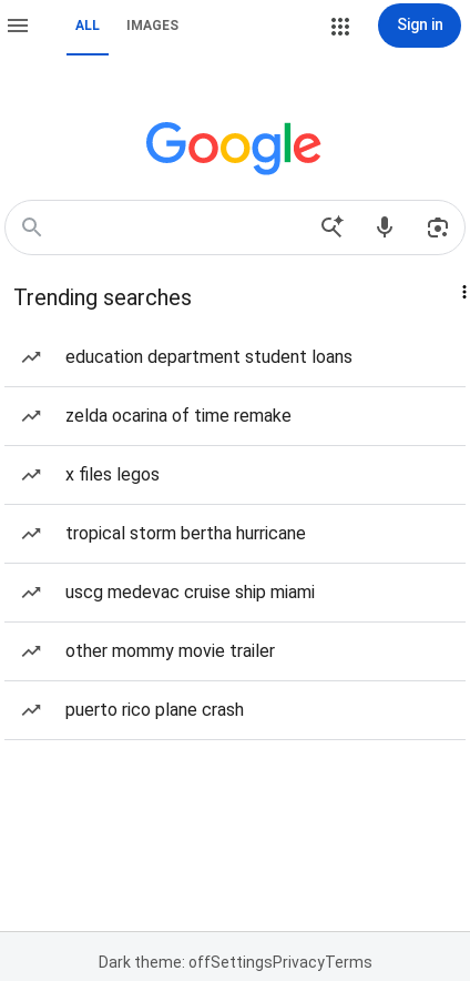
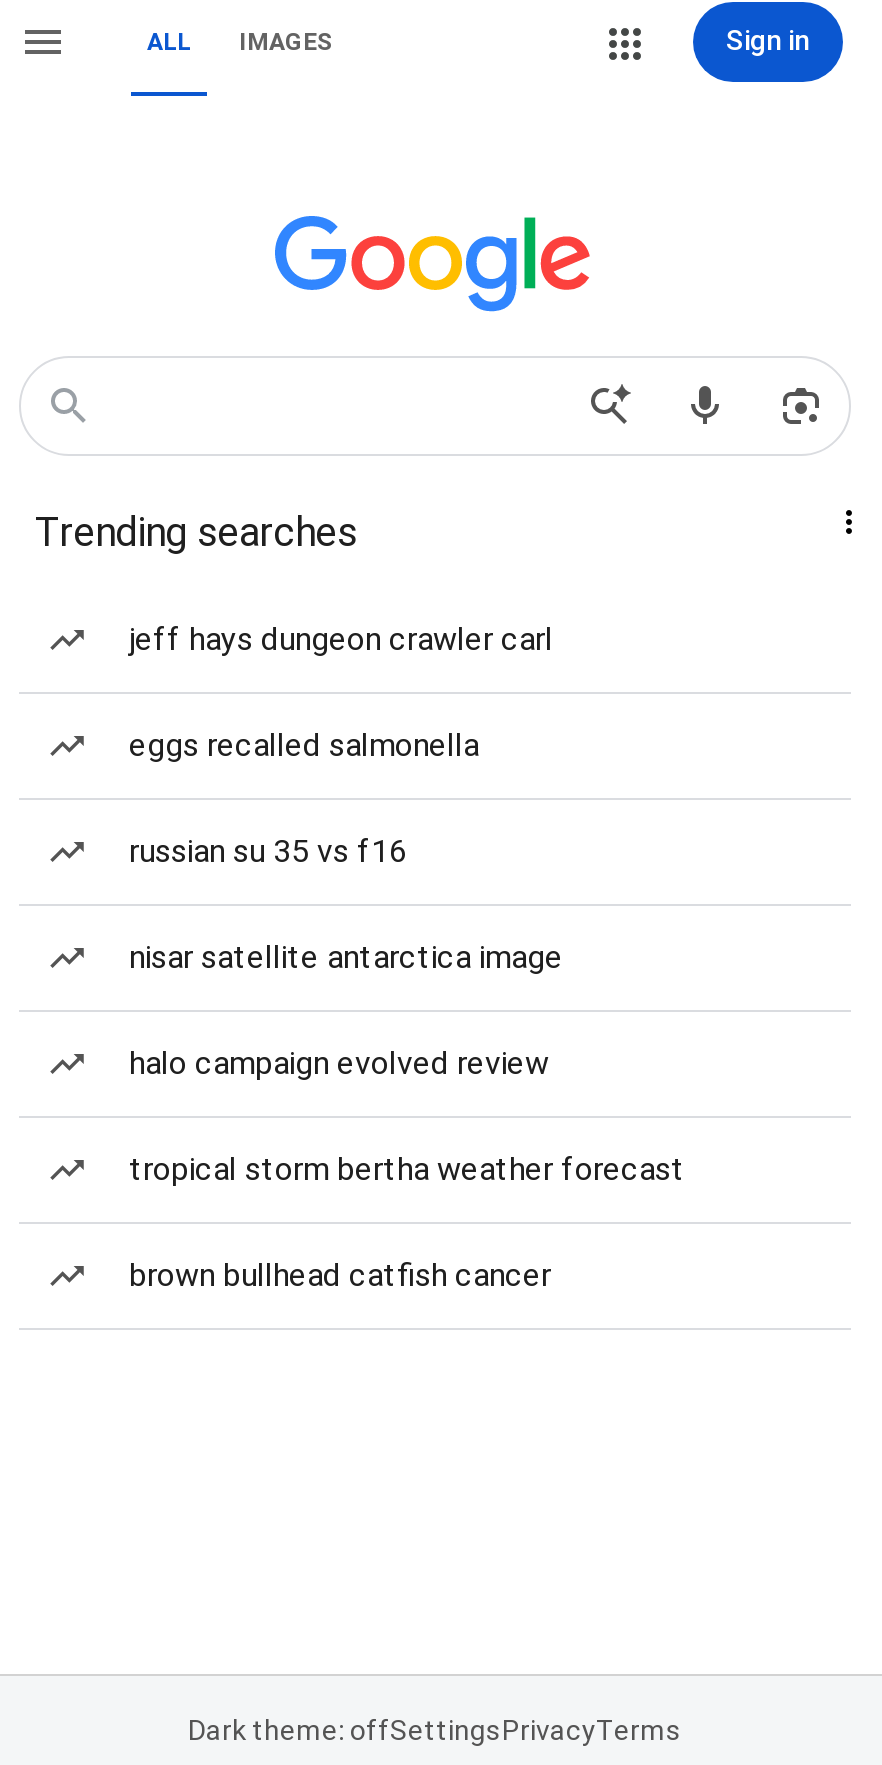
[65,346,352,367] education department student loans -> [129,620,553,658] jeff hays dungeon crawler carl
[65,405,292,426] zelda ocarina of time remake -> [129,726,479,764] eggs recalled salmonella
[65,464,160,485] x files legos -> [129,832,407,870] russian su 35 vs f16
[65,523,306,544] tropical storm bertha hurricane -> [129,938,563,976] nisar satellite antarctica image
[65,581,315,603] uscg medevac cruise ship miami -> [129,1044,549,1082] halo campaign evolved review
[65,640,275,661] other mommy movie trailer -> [129,1150,685,1188] tropical storm bertha weather forecast
[65,699,244,720] puerto rico plane crash -> [129,1256,551,1294] brown bullhead catfish cancer

